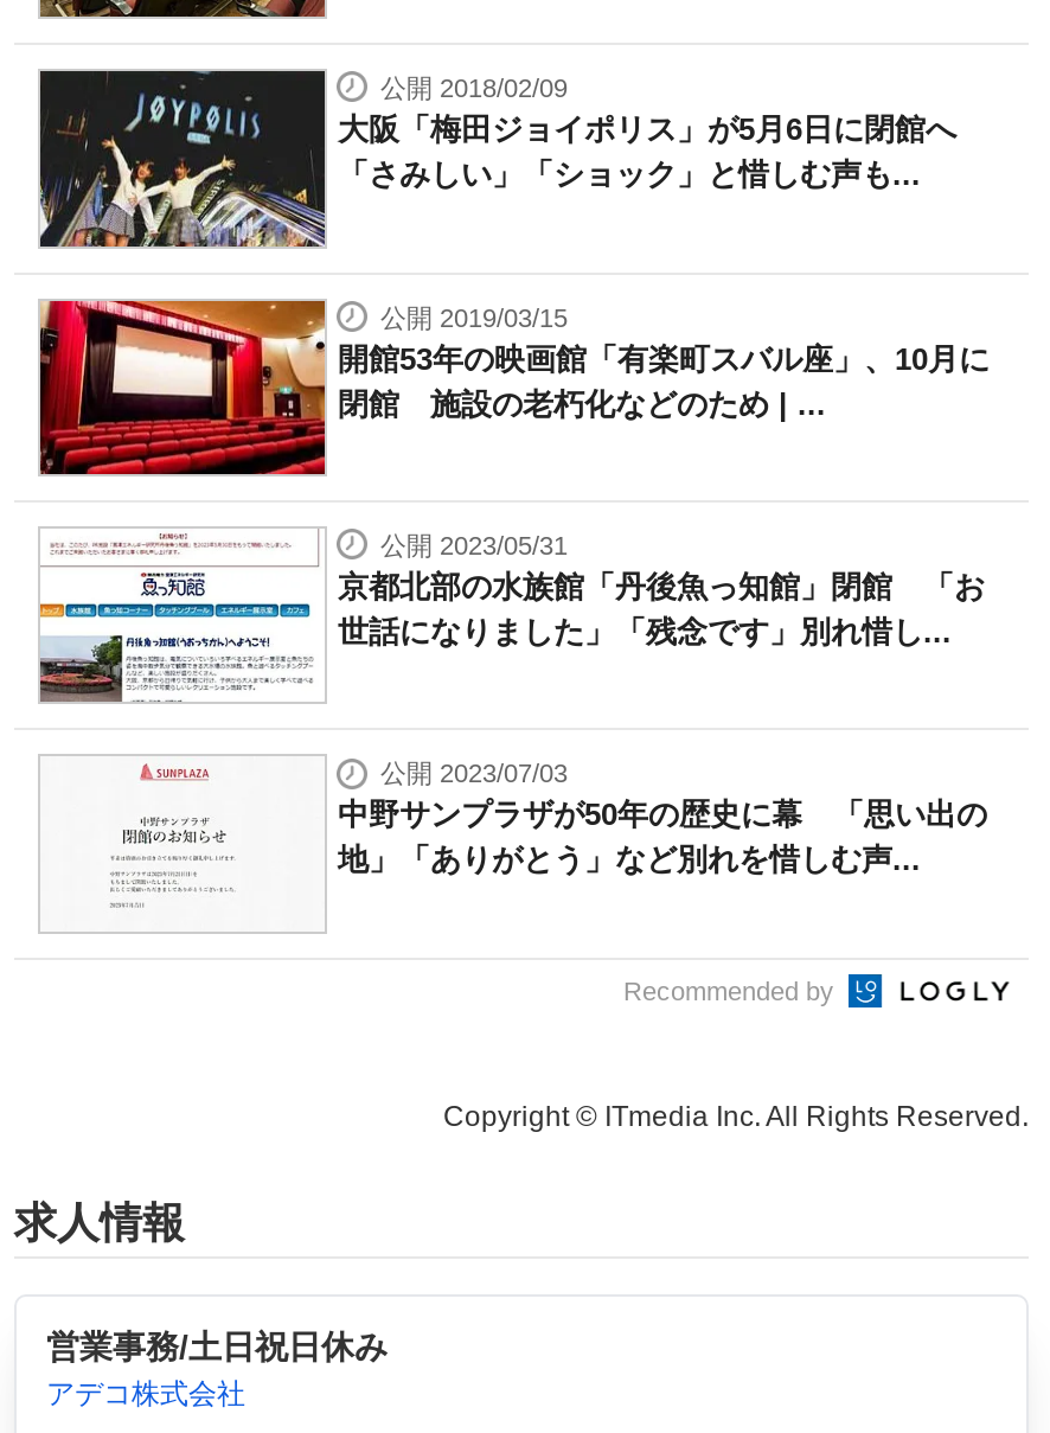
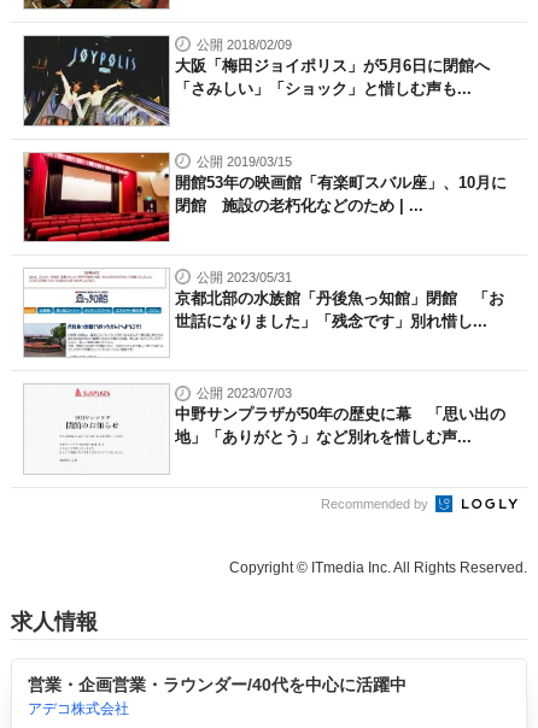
[46,1328,388,1366] 営業事務/土日祝日休み -> [27,675,406,695] 営業・企画営業・ラウンダー/40代を中心に活躍中

